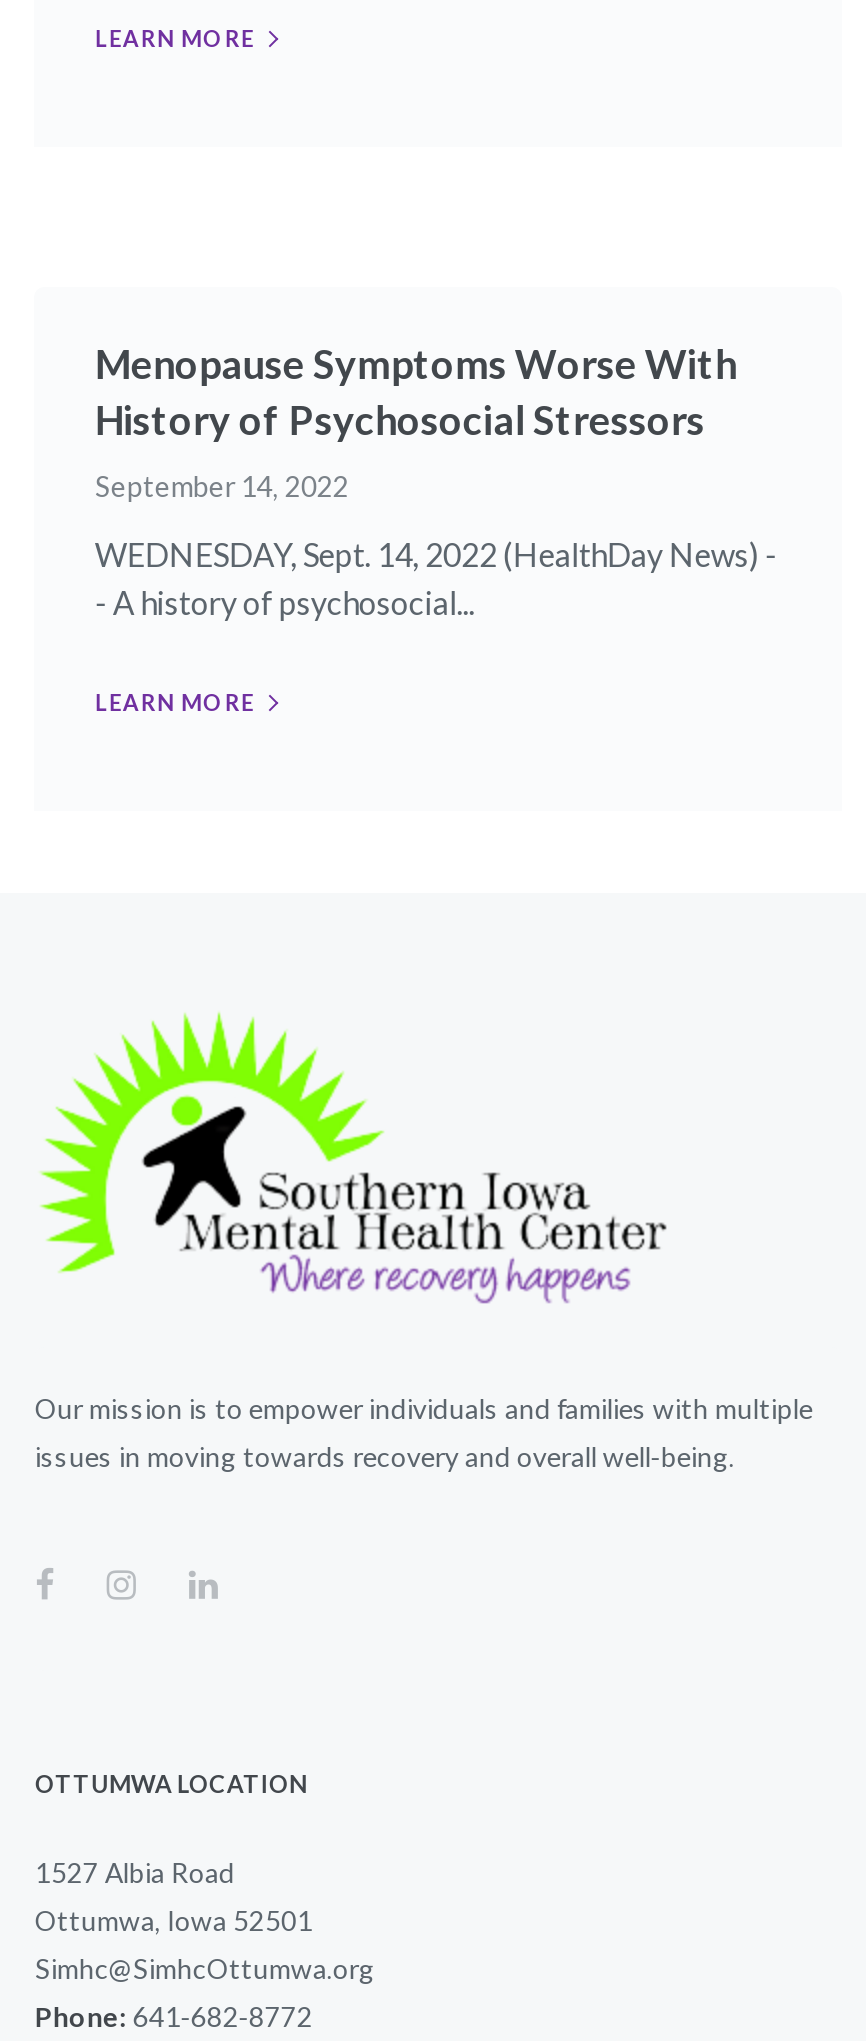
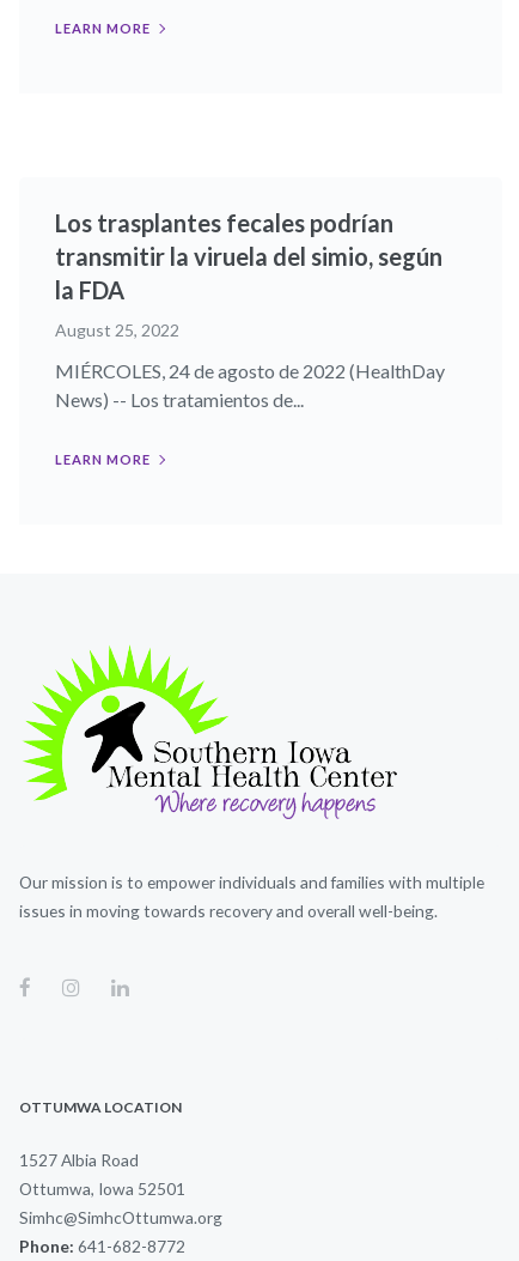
[95,338,737,442] Menopause Symptoms Worse With | History of Psychosocial Stressors -> [55,208,443,304] Los trasplantes fecales podrían | transmitir la viruela del simio, según | la FDA
[95,468,349,502] September 14, 2022 -> [55,319,180,340] August 25, 2022
[95,534,777,620] WEDNESDAY, Sept. 14, 2022 (HealthDay News) - | - A history of psychosocial... -> [55,359,445,410] MIÉRCOLES, 24 de agosto de 2022 (HealthDay | News) -- Los tratamientos de...

